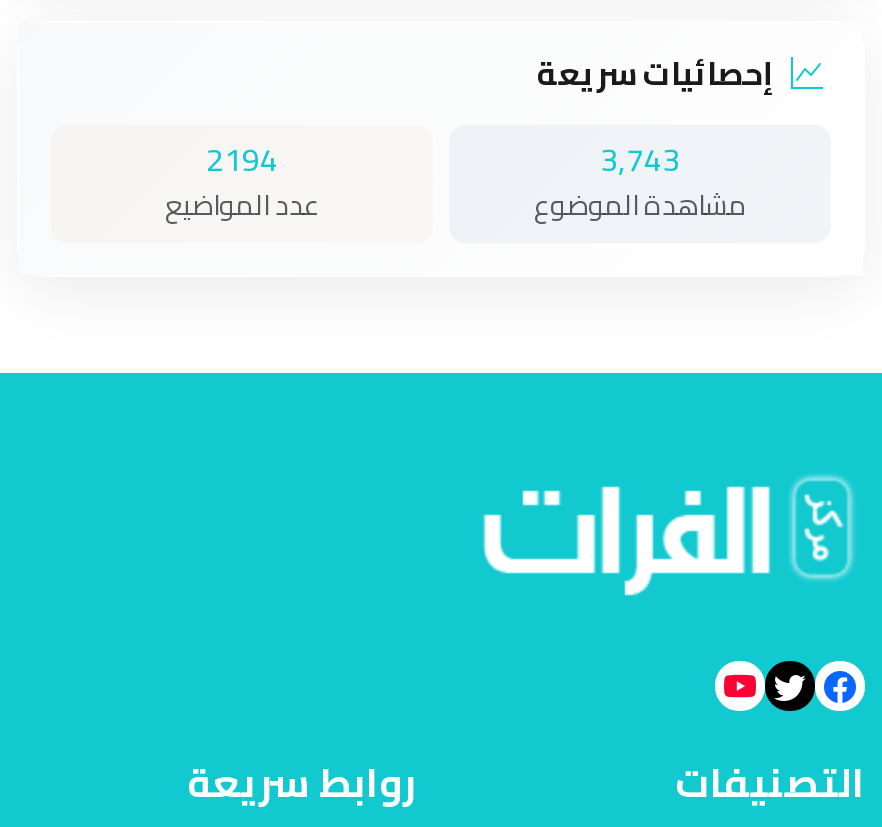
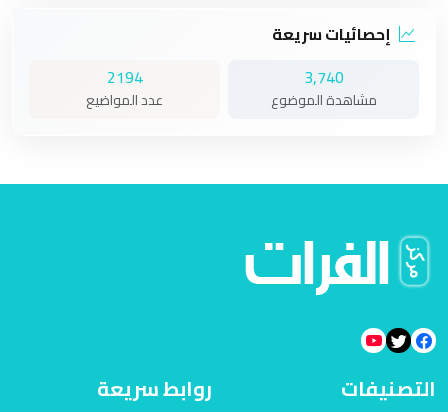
[600,128,680,188] 3,743 -> [303,62,343,92] 3,740

